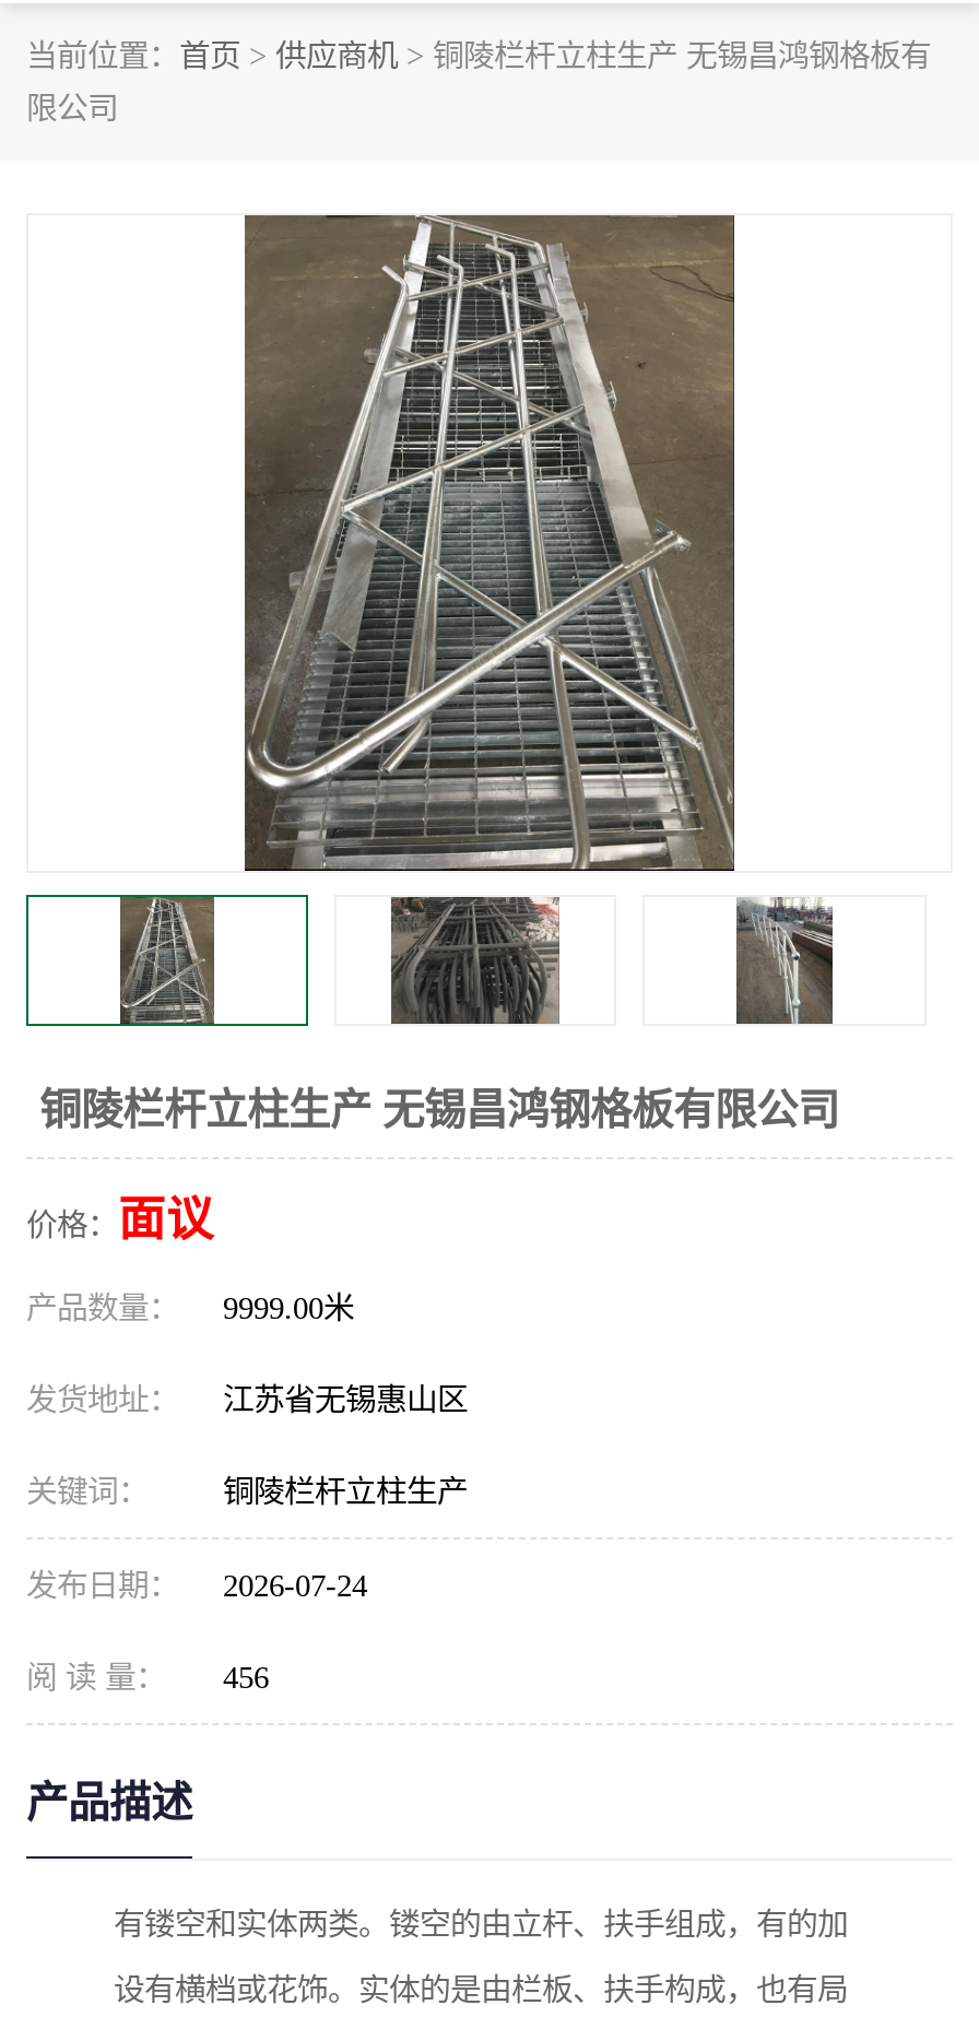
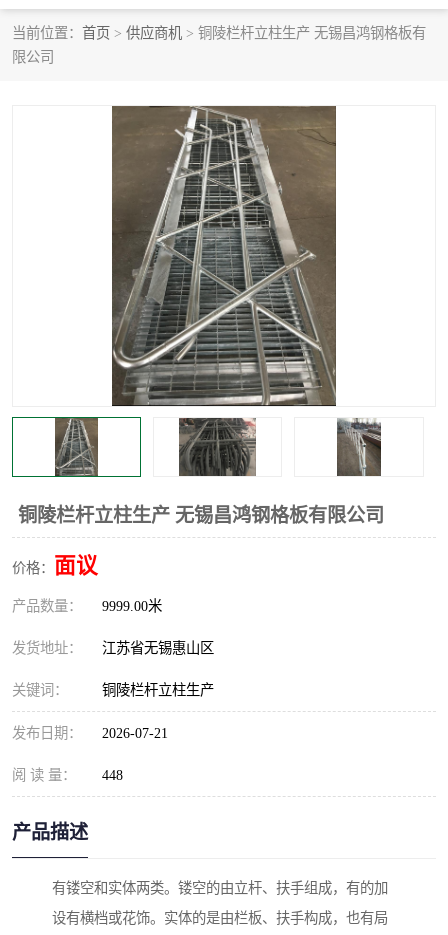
[26,1568,367,1603] 发布日期： 2026-07-24 -> [12,725,168,741] 发布日期： 2026-07-21
[26,1660,269,1695] 阅 读 量： 456 -> [12,767,123,783] 阅 读 量： 448

